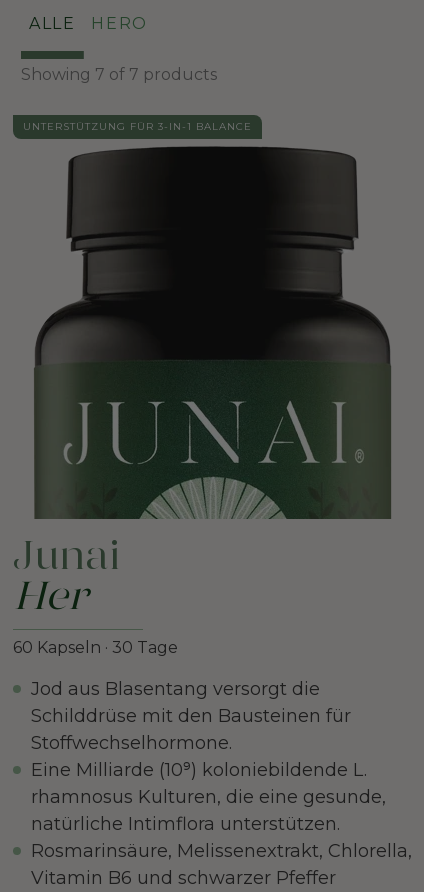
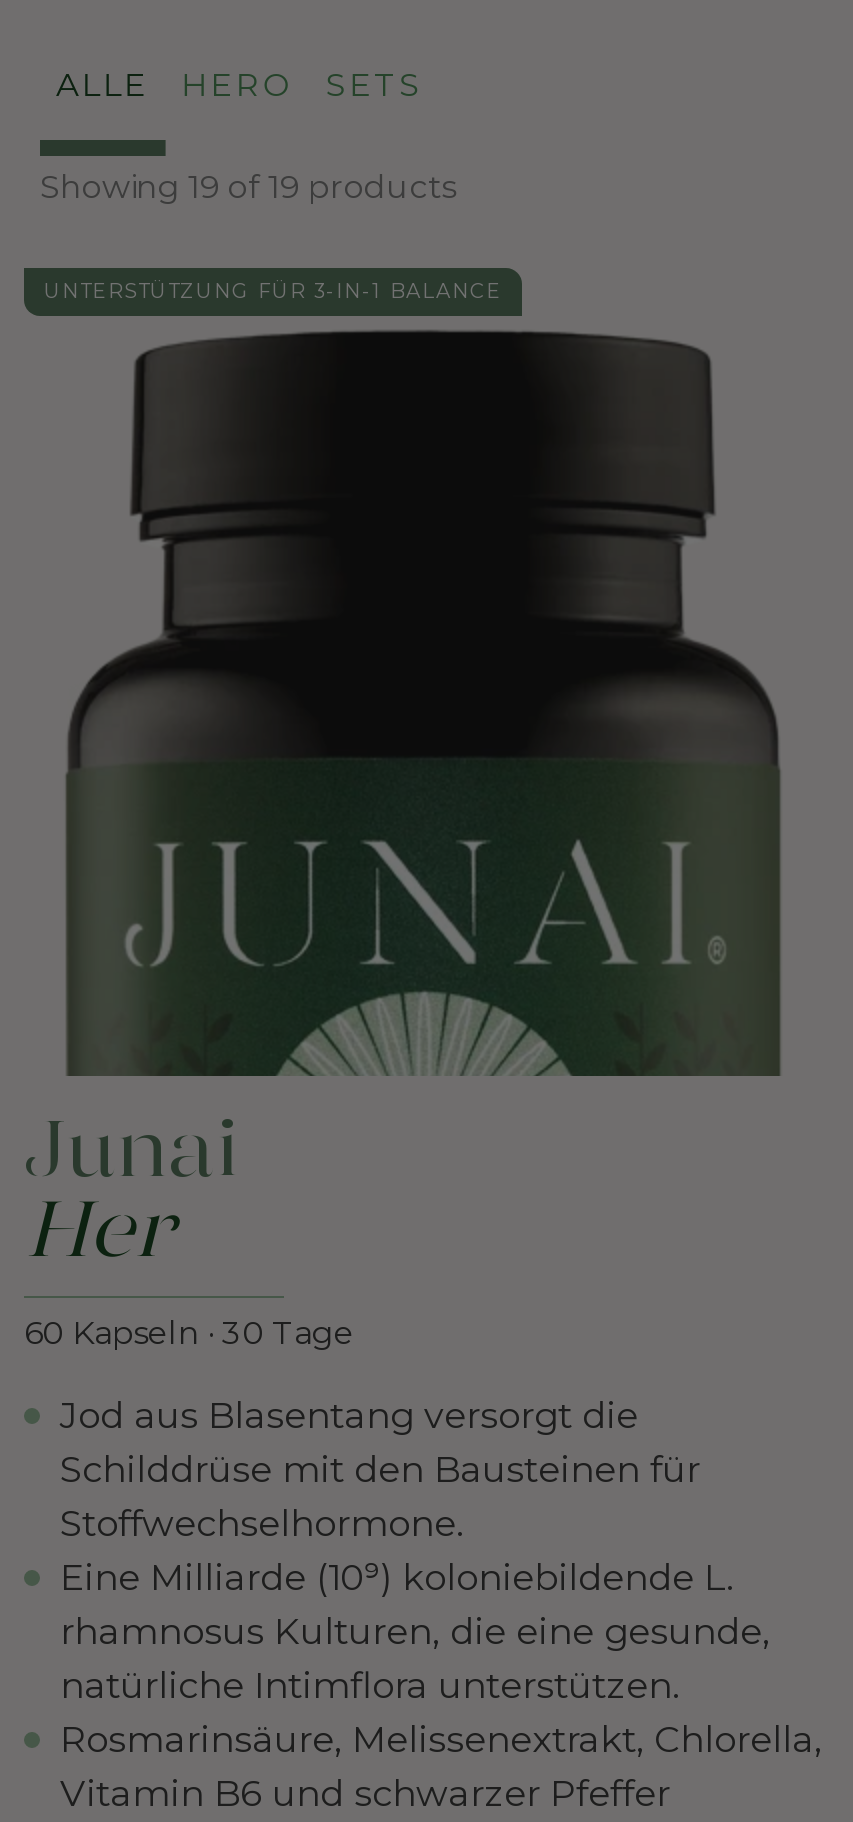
[21,65,217,84] Showing 7 of 7 products -> [40,66,456,206] SETS | Showing 19 of 19 products

